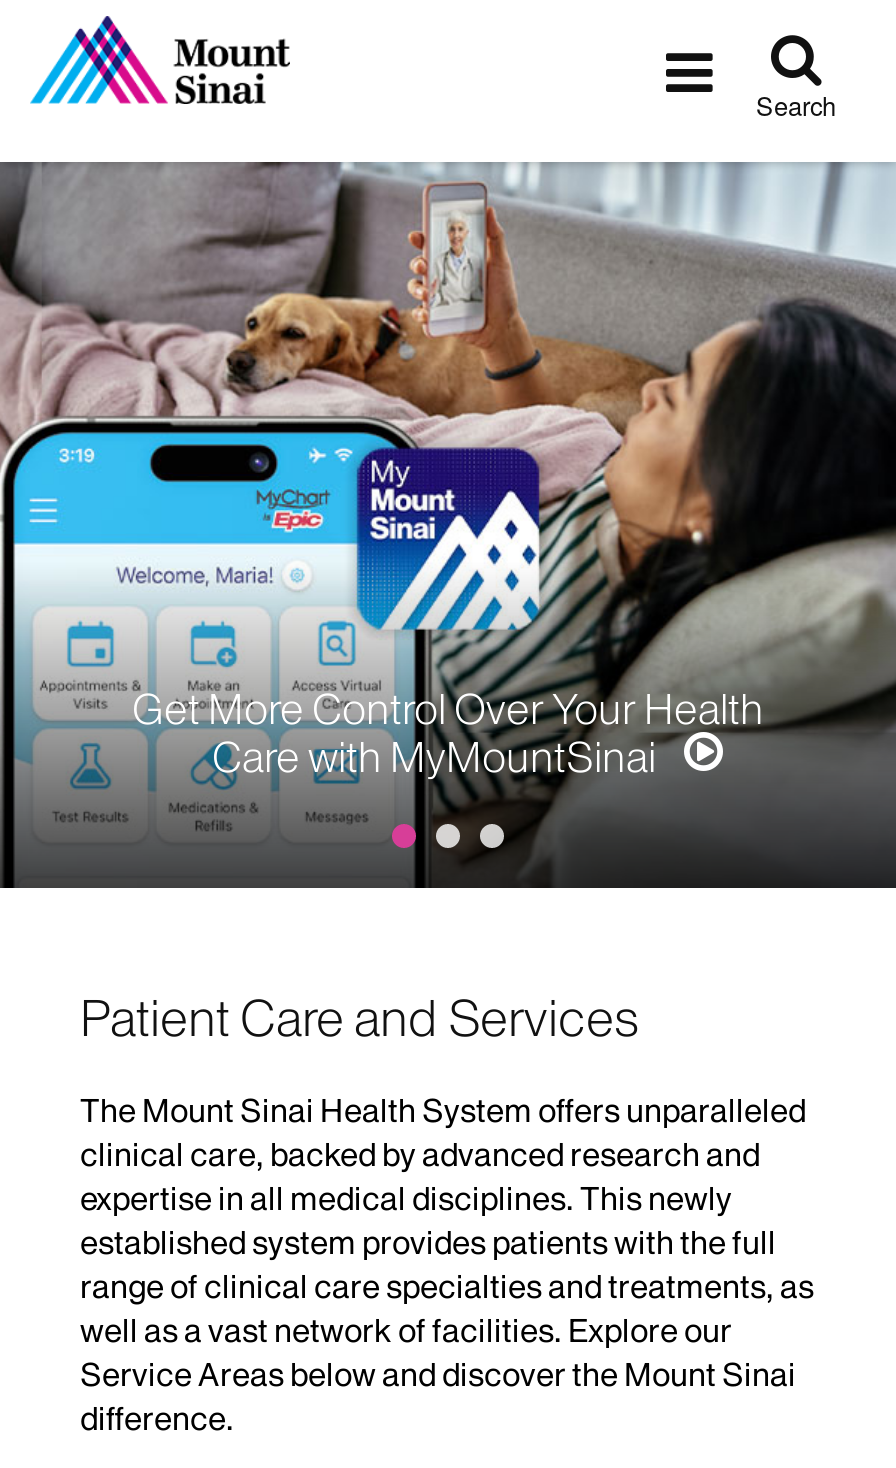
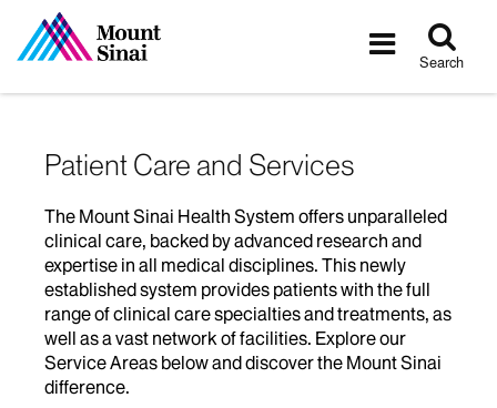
[6,160,890,890] [image] | Get More Control Over Your Health | Care with MyMountSinai -> none

